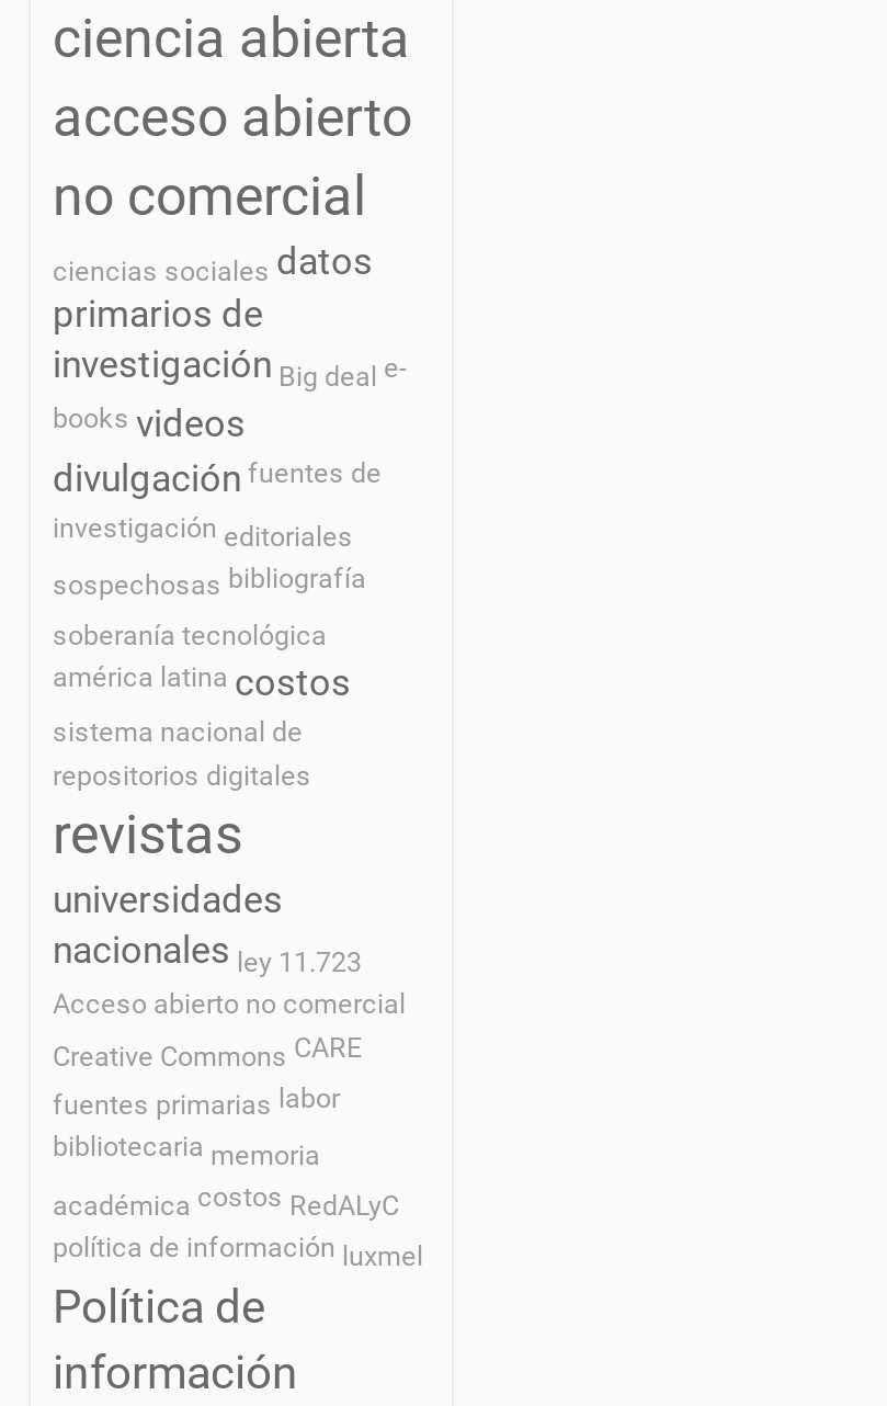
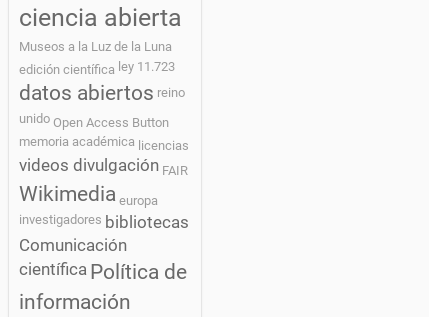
[53,85,423,1333] acceso abierto | no comercial | ciencias sociales datos | primarios de | investigación Big deal e- | books videos | divulgación fuentes de | investigación editoriales | sospechosas bibliografía | soberanía tecnológica | américa latina costos | sistema nacional de | repositorios digitales | revistas | universidades | nacionales ley 11.723 | Acceso abierto no comercial | Creative Commons CARE | fuentes primarias labor | bibliotecaria memoria | académica costos RedALyC | política de información luxmel | Política de -> [19,39,189,284] Museos a la Luz de la Luna | edición científica ley 11.723 | datos abiertos reino | unido Open Access Button | memoria académica licencias | videos divulgación FAIR | Wikimedia europa | investigadores bibliotecas | Comunicación | científica Política de

